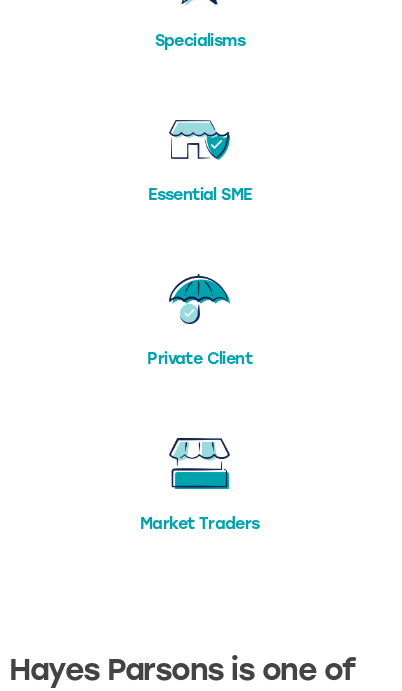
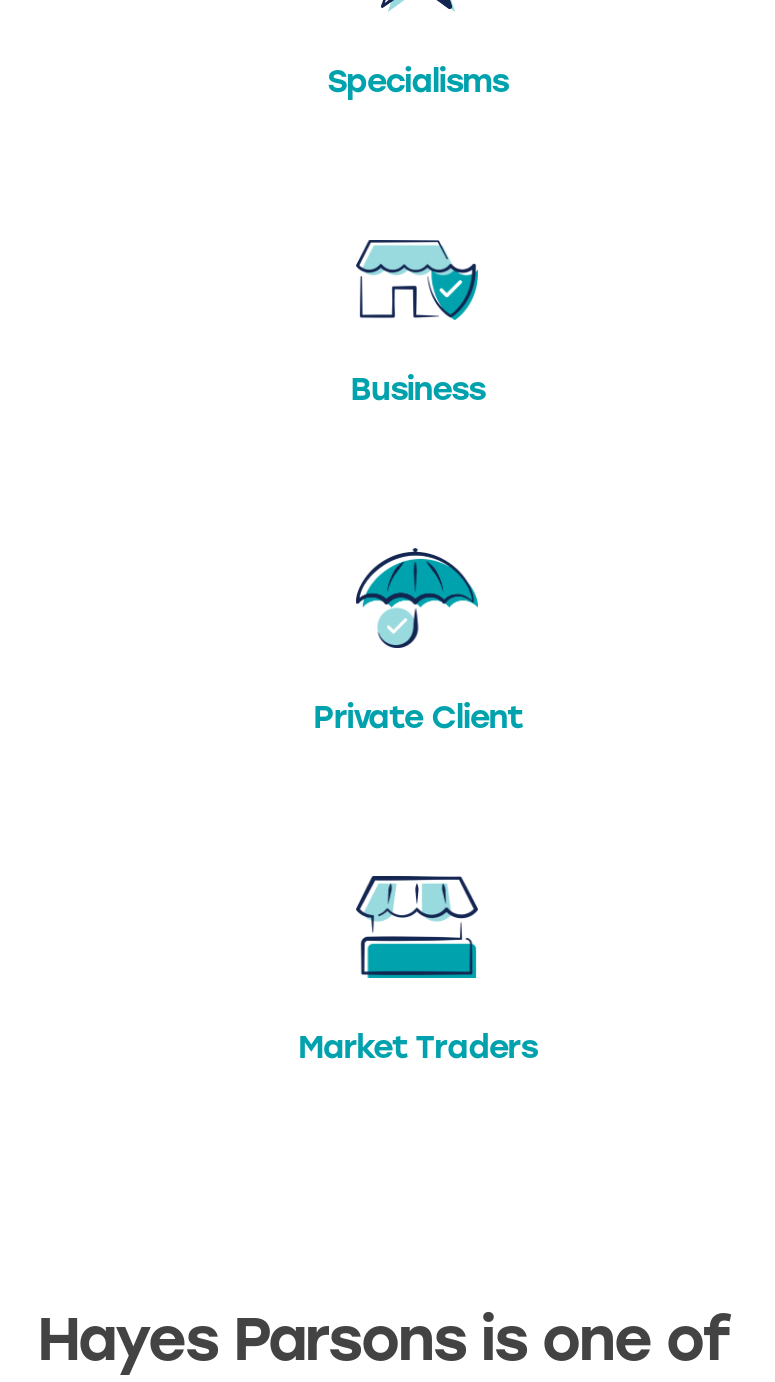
[148,185,251,204] Essential SME -> [350,371,485,409] Business

